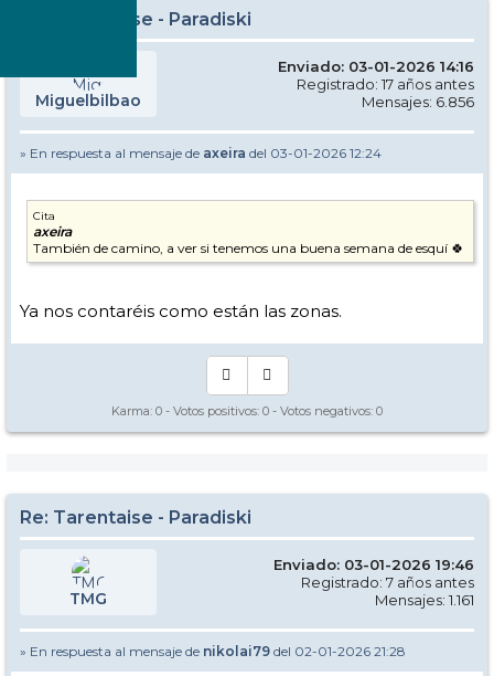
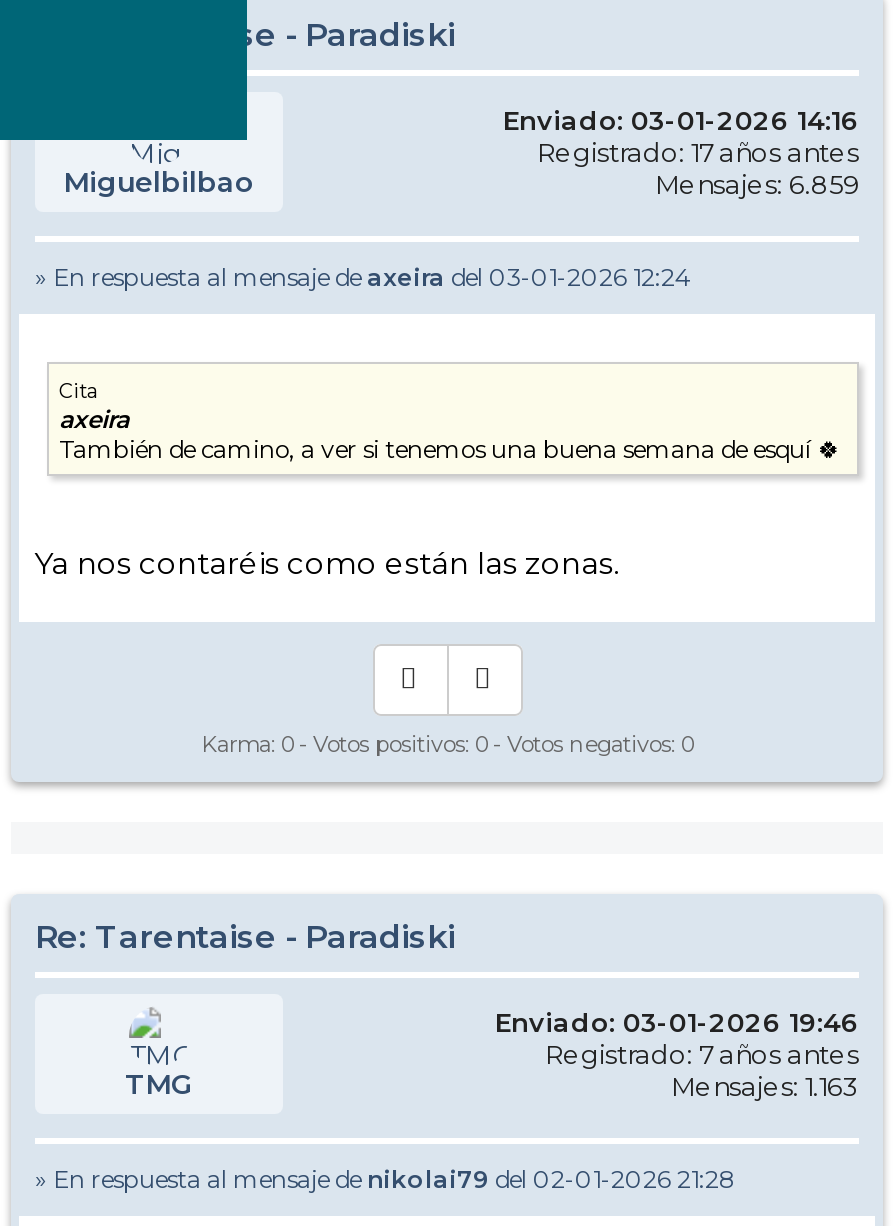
[362,93,474,110] Mensajes: 6.856 -> [655,168,859,200] Mensajes: 6.859
[375,591,474,609] Mensajes: 1.161 -> [671,1070,859,1102] Mensajes: 1.163

